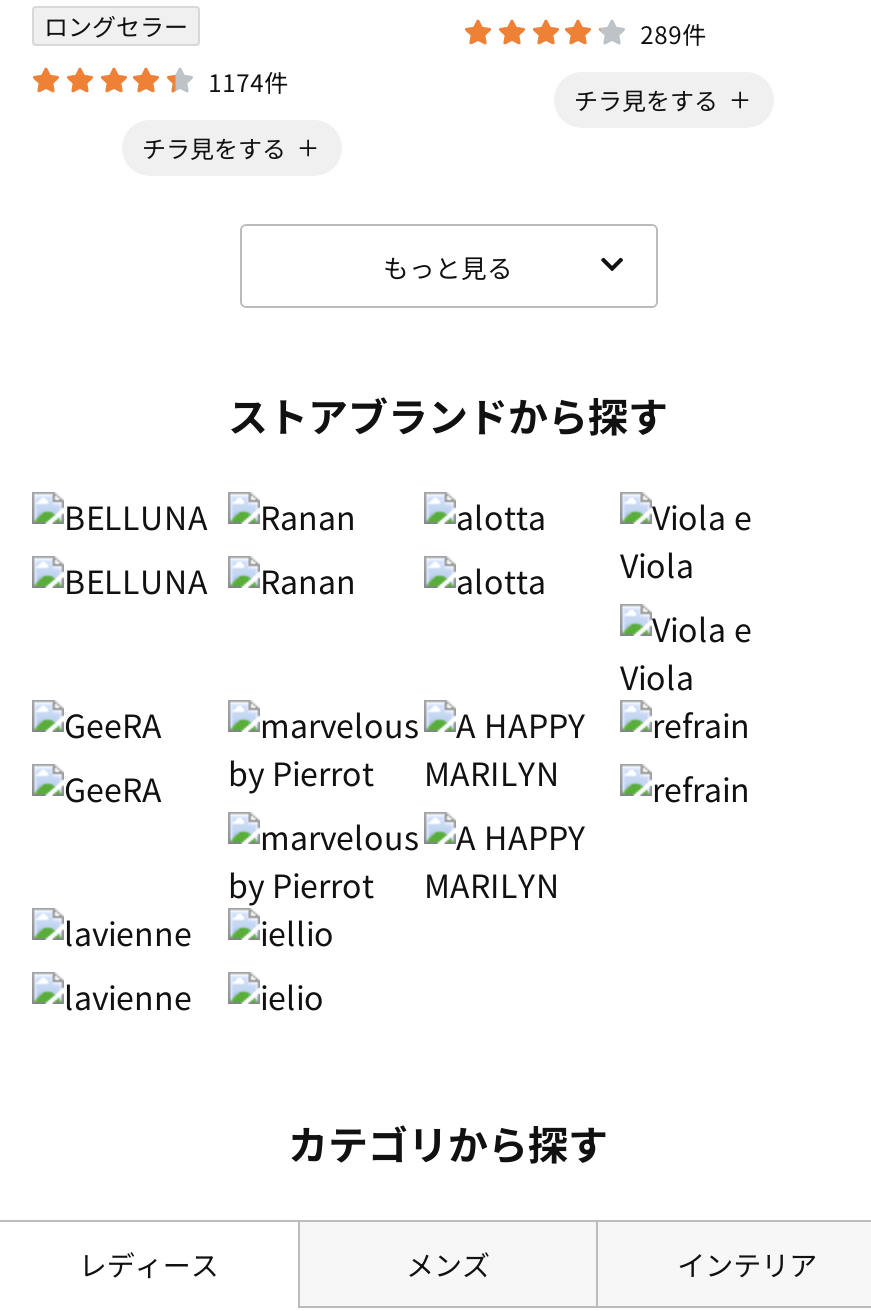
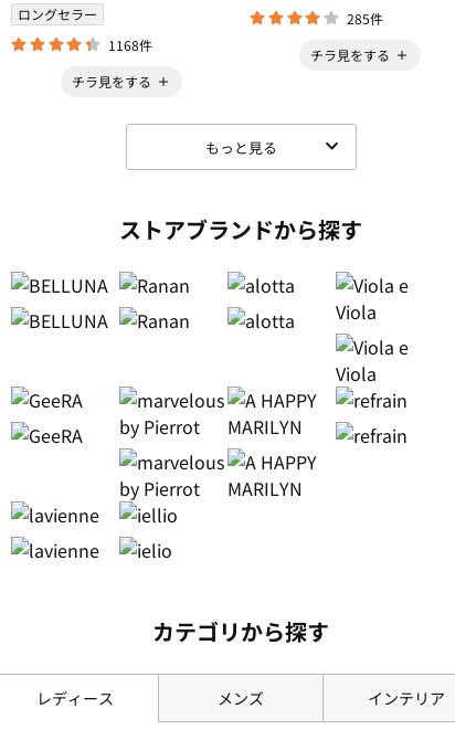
[640,16,706,50] 289件 -> [347,9,383,28] 285件
[208,64,288,98] 1174件 -> [108,36,153,54] 1168件

